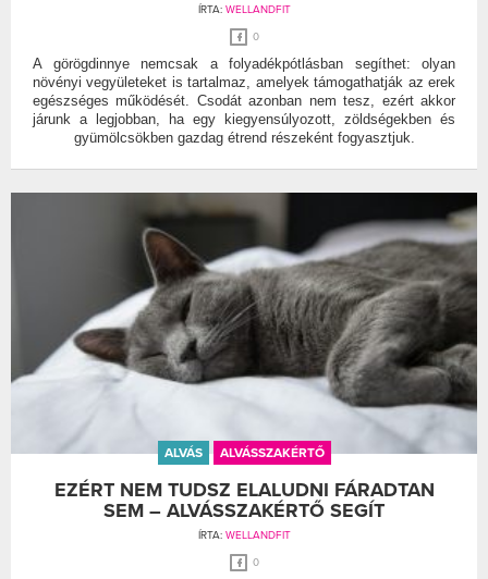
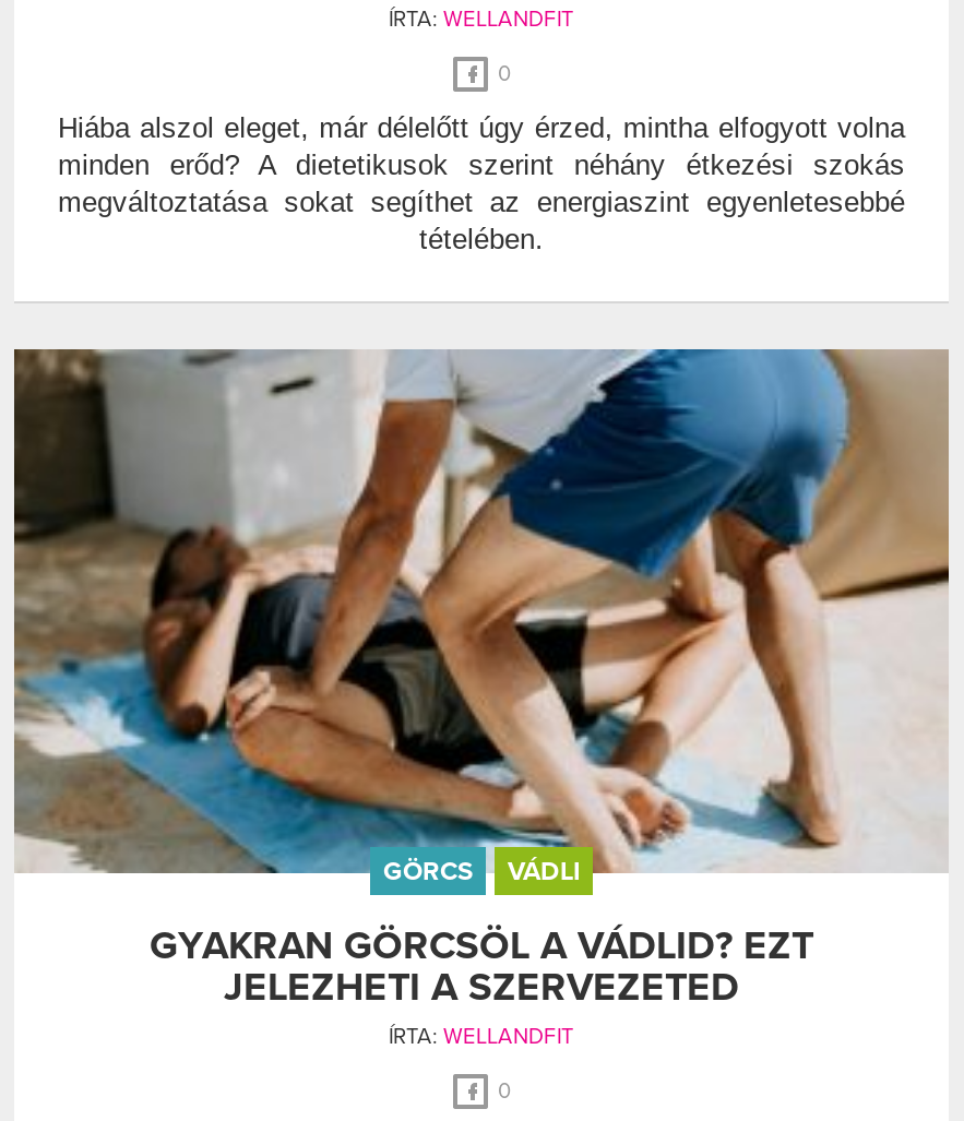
[33,56,455,146] A görögdinnye nemcsak a folyadékpótlásban segíthet: olyan | növényi vegyületeket is tartalmaz, amelyek támogathatják az erek | egészséges működését. Csodát azonban nem tesz, ezért akkor | járunk a legjobban, ha egy kiegyensúlyozott, zöldségekben és | gyümölcsökben gazdag étrend részeként fogyasztjuk. -> [58,112,905,256] Hiába alszol eleget, már délelőtt úgy érzed, mintha elfogyott volna | minden erőd? A dietetikusok szerint néhány étkezési szokás | megváltoztatása sokat segíthet az energiaszint egyenletesebbé | tételében.
[11,192,478,461] [image] | ALVÁS | ALVÁSSZAKÉRTŐ -> [12,347,949,887] [image] | GÖRCS | VÁDLI
[54,478,434,523] EZÉRT NEM TUDSZ ELALUDNI FÁRADTAN | SEM – ALVÁSSZAKÉRTŐ SEGÍT -> [150,922,813,1012] GYAKRAN GÖRCSÖL A VÁDLID? EZT | JELEZHETI A SZERVEZETED

